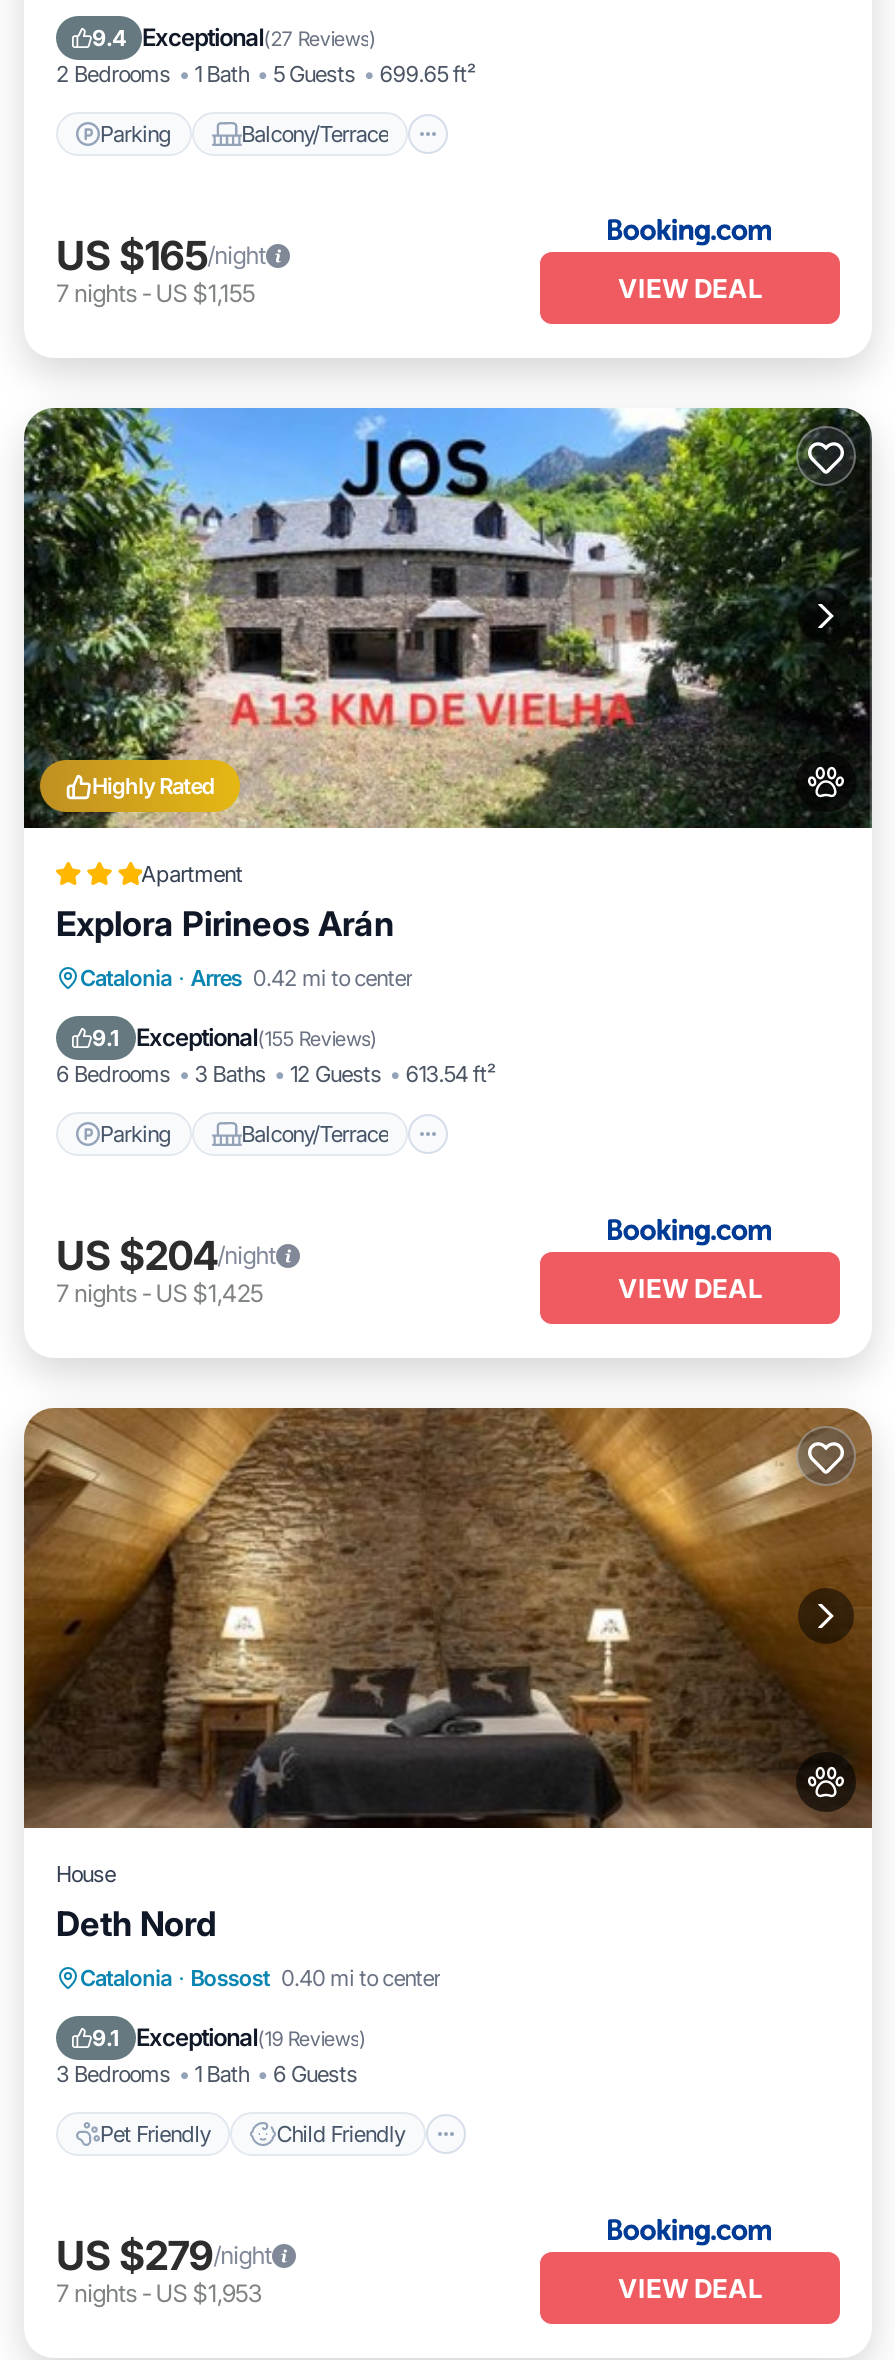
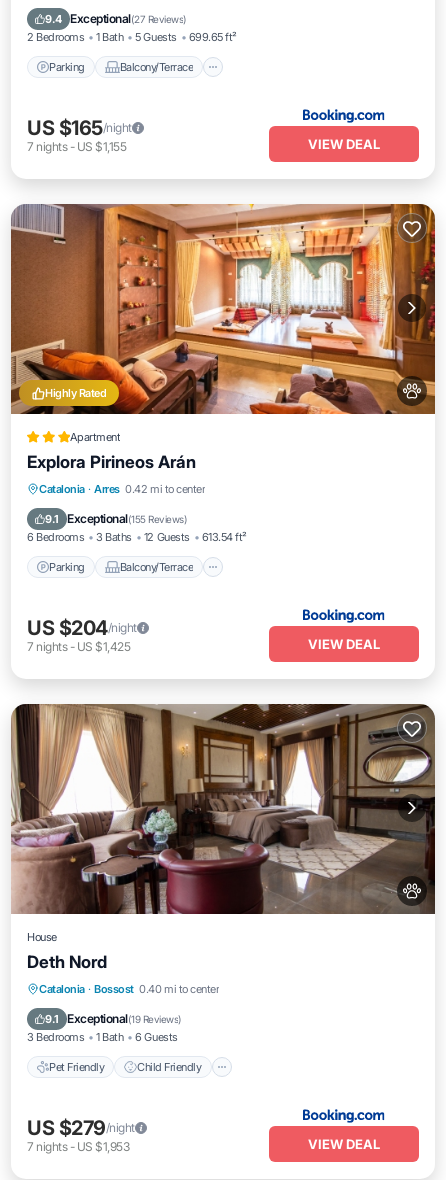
[22,406,874,830] [image] -> [10,203,436,415] [image]
[22,1406,872,1830] [image] -> [11,703,435,915] [image]

